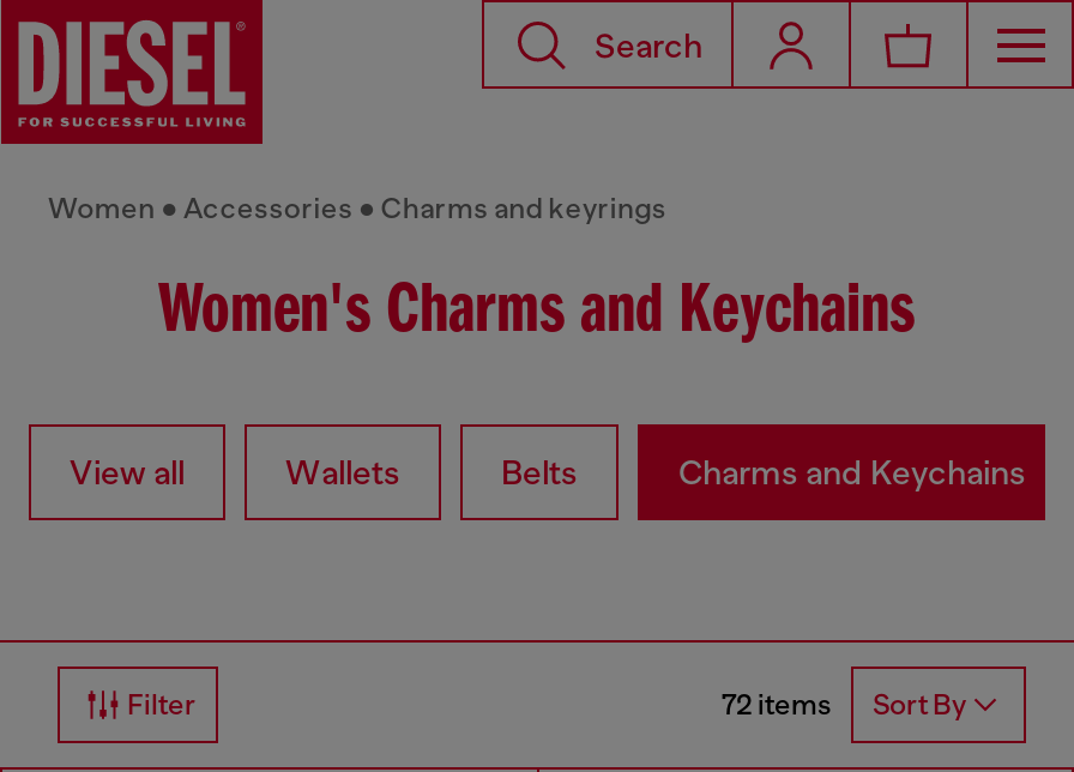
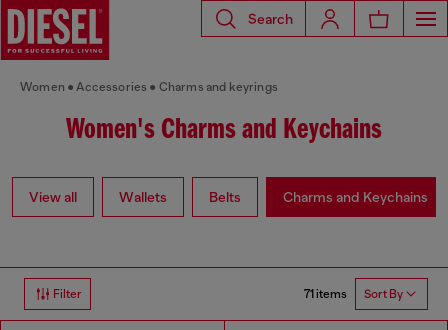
[722,688,966,723] 72 items Sort By -> [304,287,403,301] 71 items Sort By

